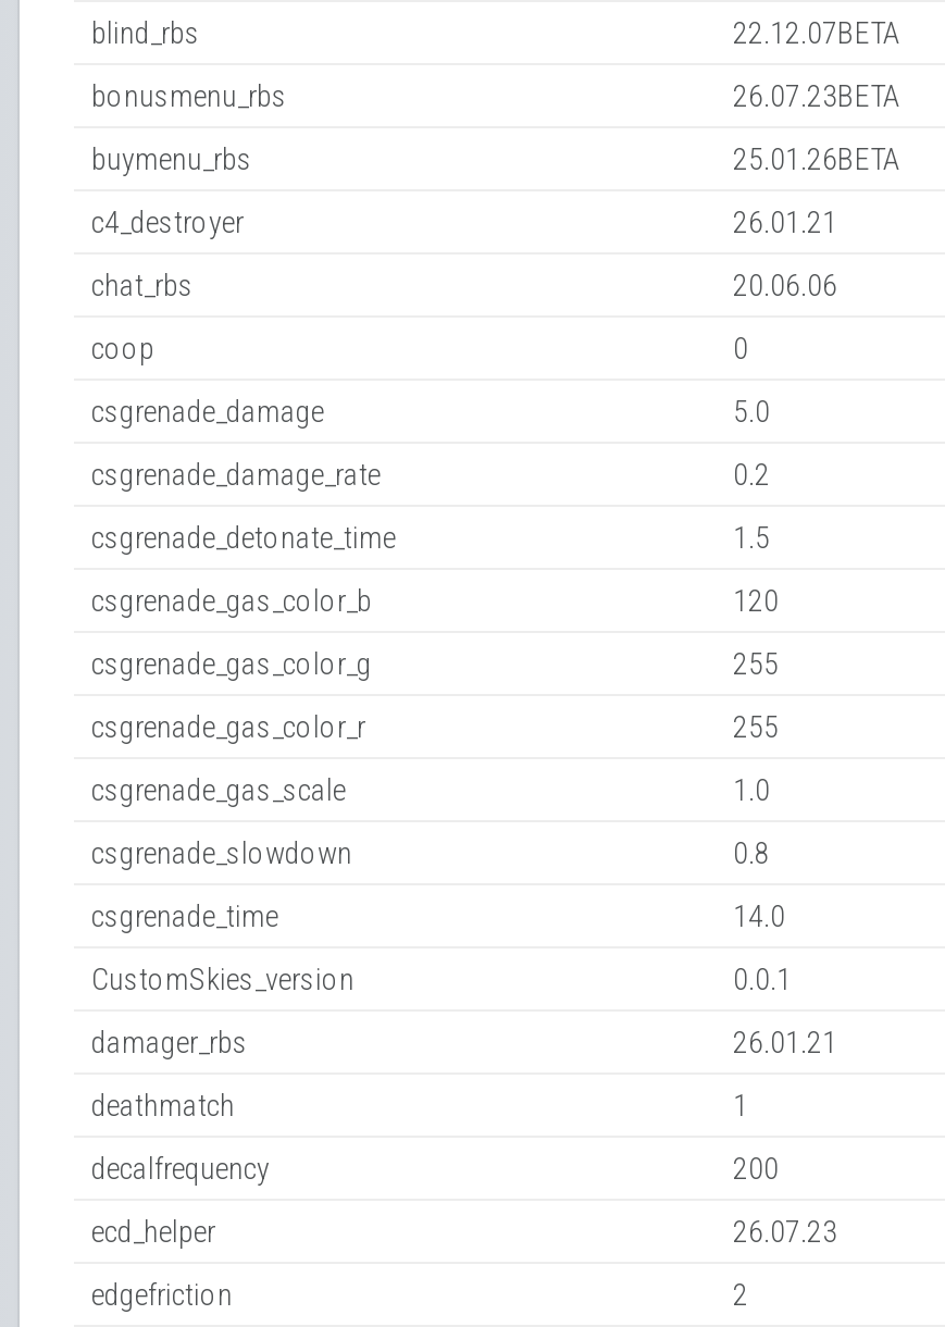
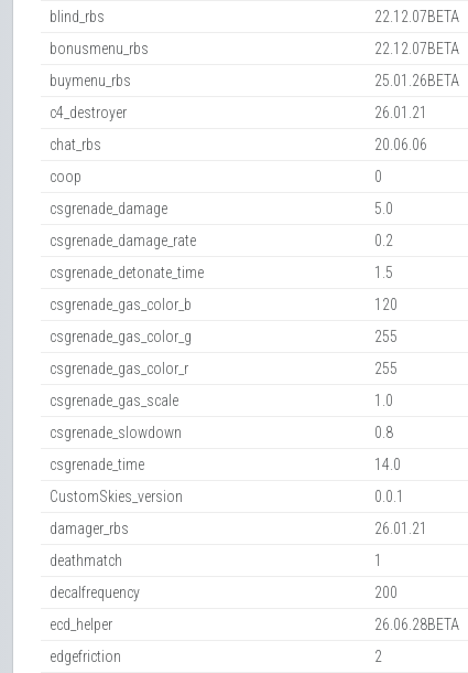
[733,78,900,113] 26.07.23BETA -> [374,40,459,57] 22.12.07BETA
[733,1214,837,1249] 26.07.23 -> [374,616,459,633] 26.06.28BETA

